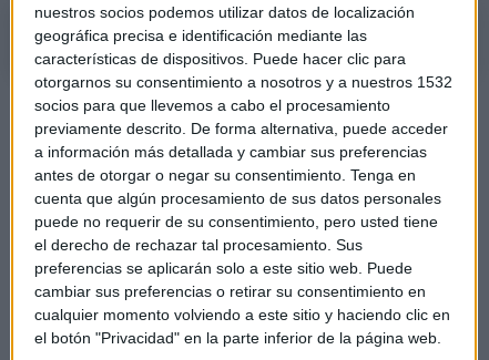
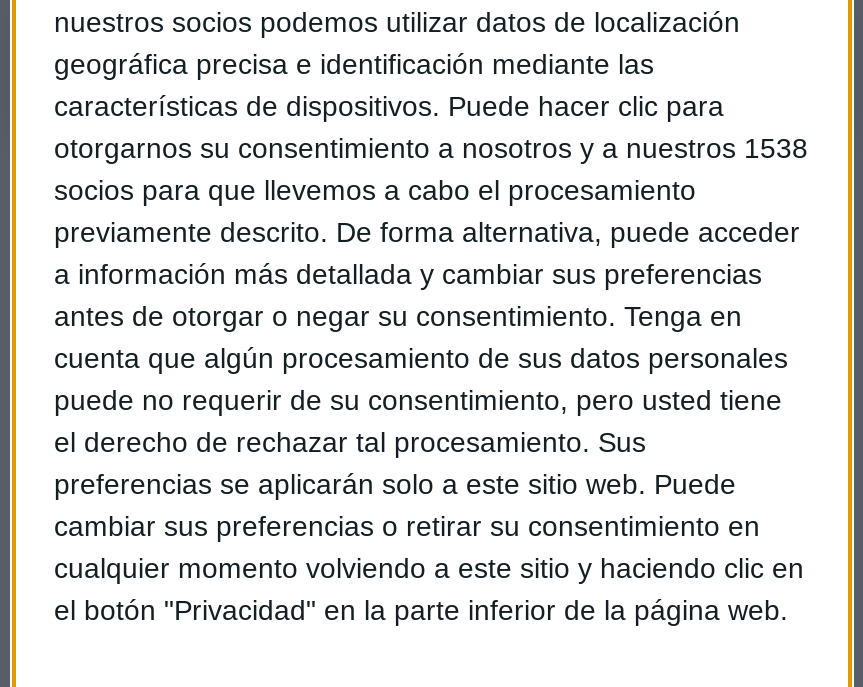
[34,73,452,90] otorgarnos su consentimiento a nosotros y a nuestros 1532 -> [54,131,808,163] otorgarnos su consentimiento a nosotros y a nuestros 1538

